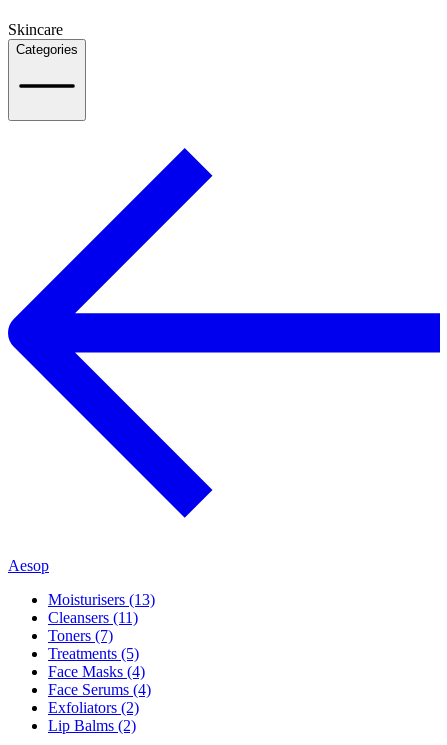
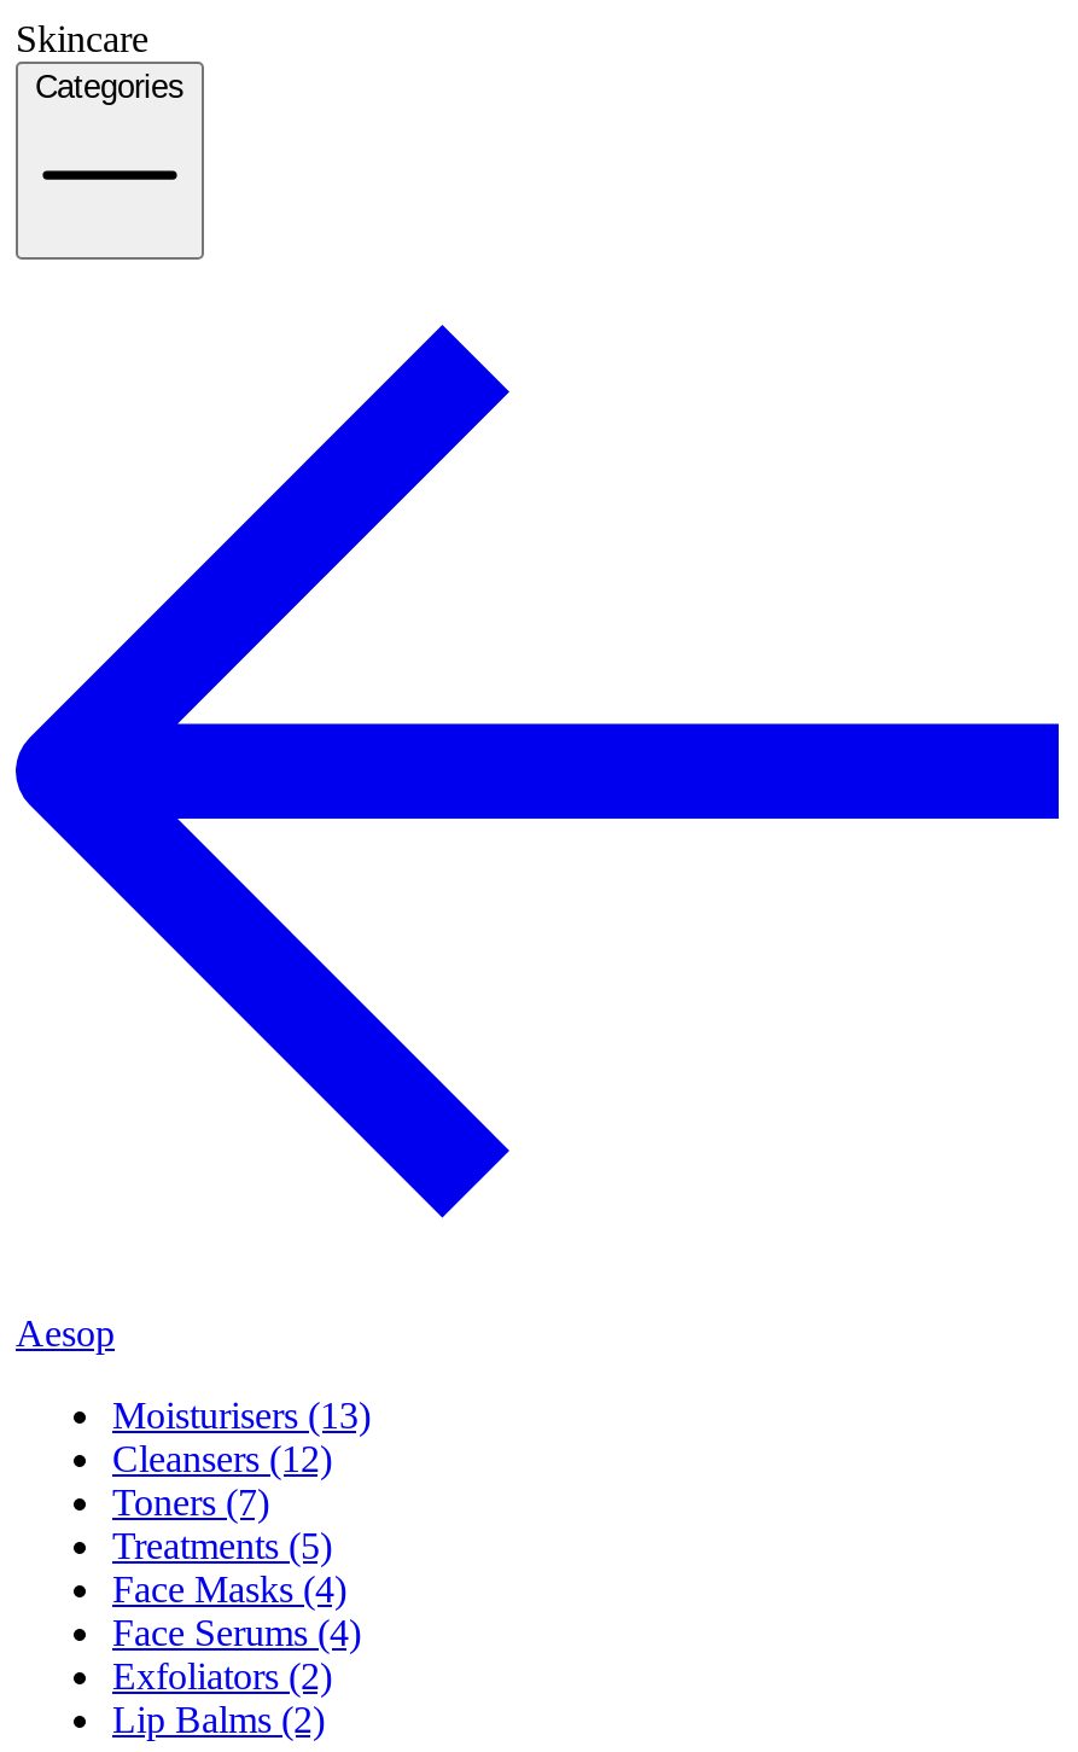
[48,609,138,626] Cleansers (11) -> [112,1438,332,1479] Cleansers (12)

